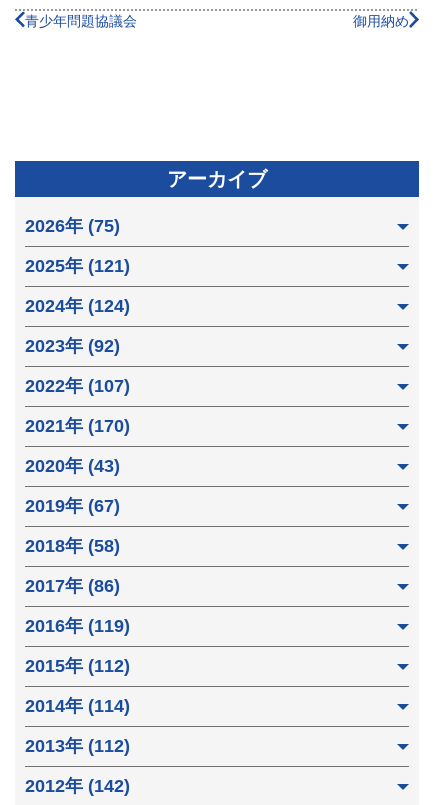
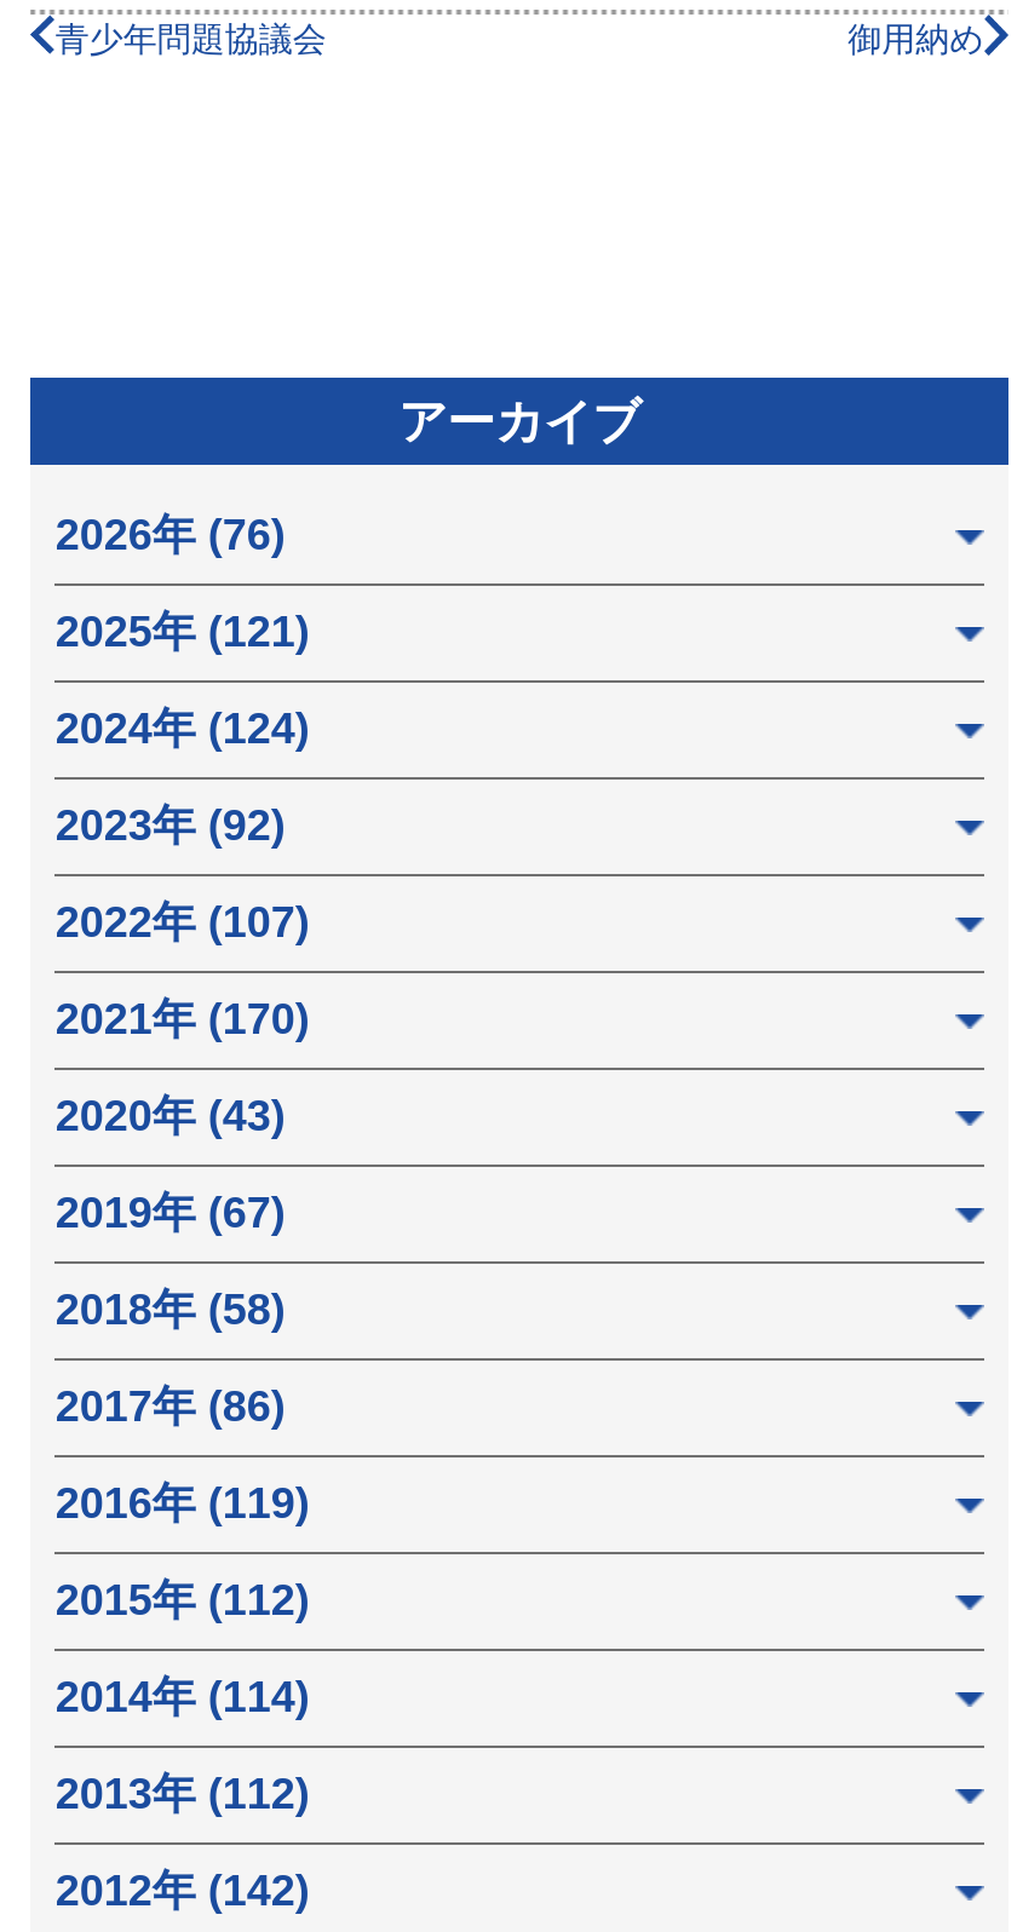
[25,216,120,236] 2026年 (75) -> [55,511,285,560] 2026年 (76)

